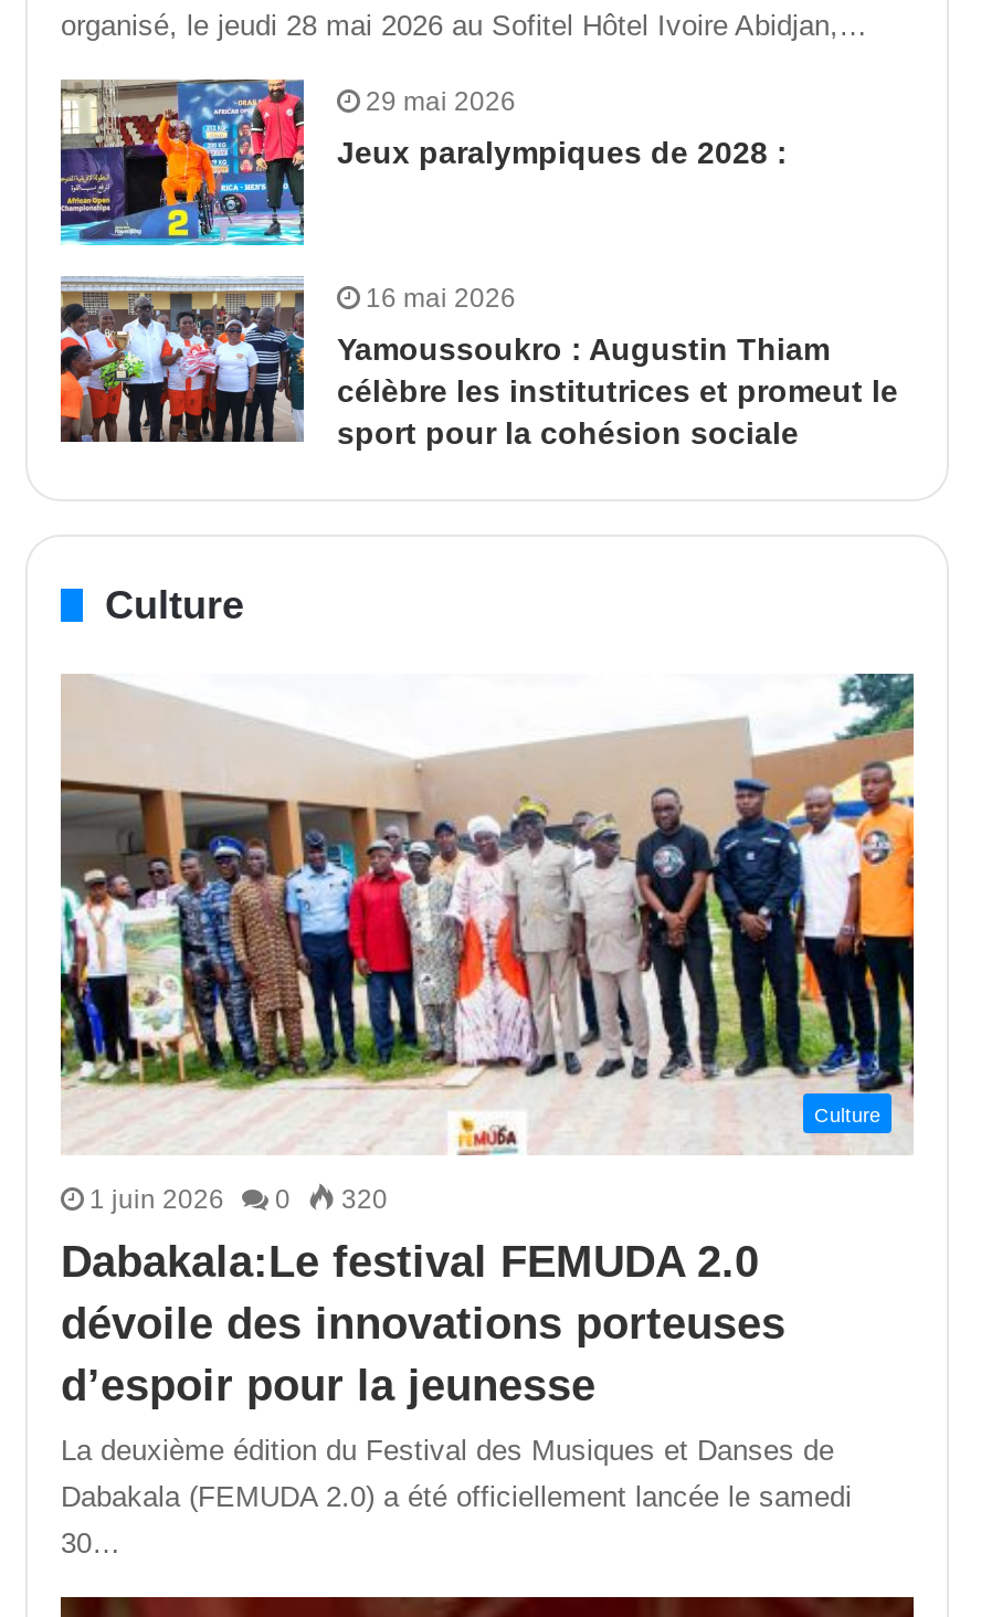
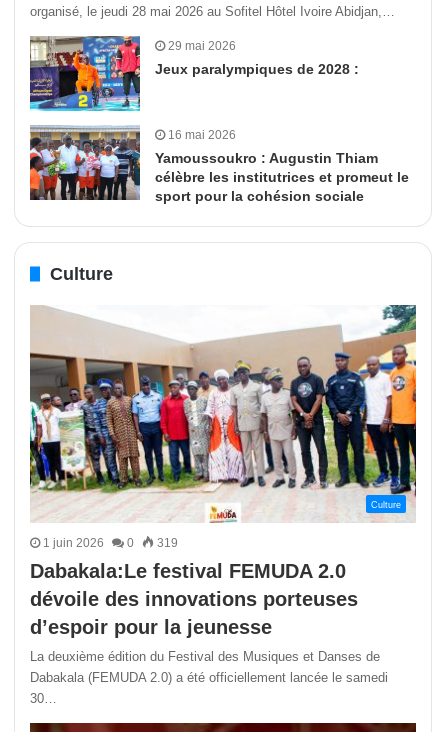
[89,1183,388,1214] 1 juin 2026 0 320 -> [43,536,178,550] 1 juin 2026 0 319

